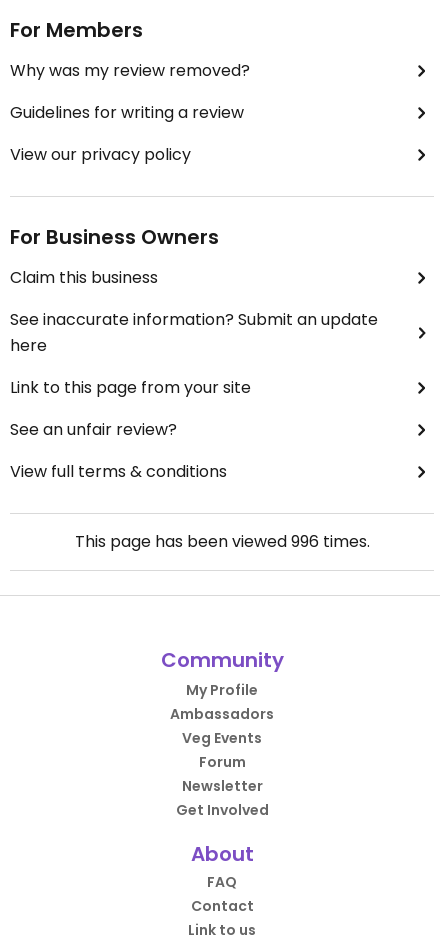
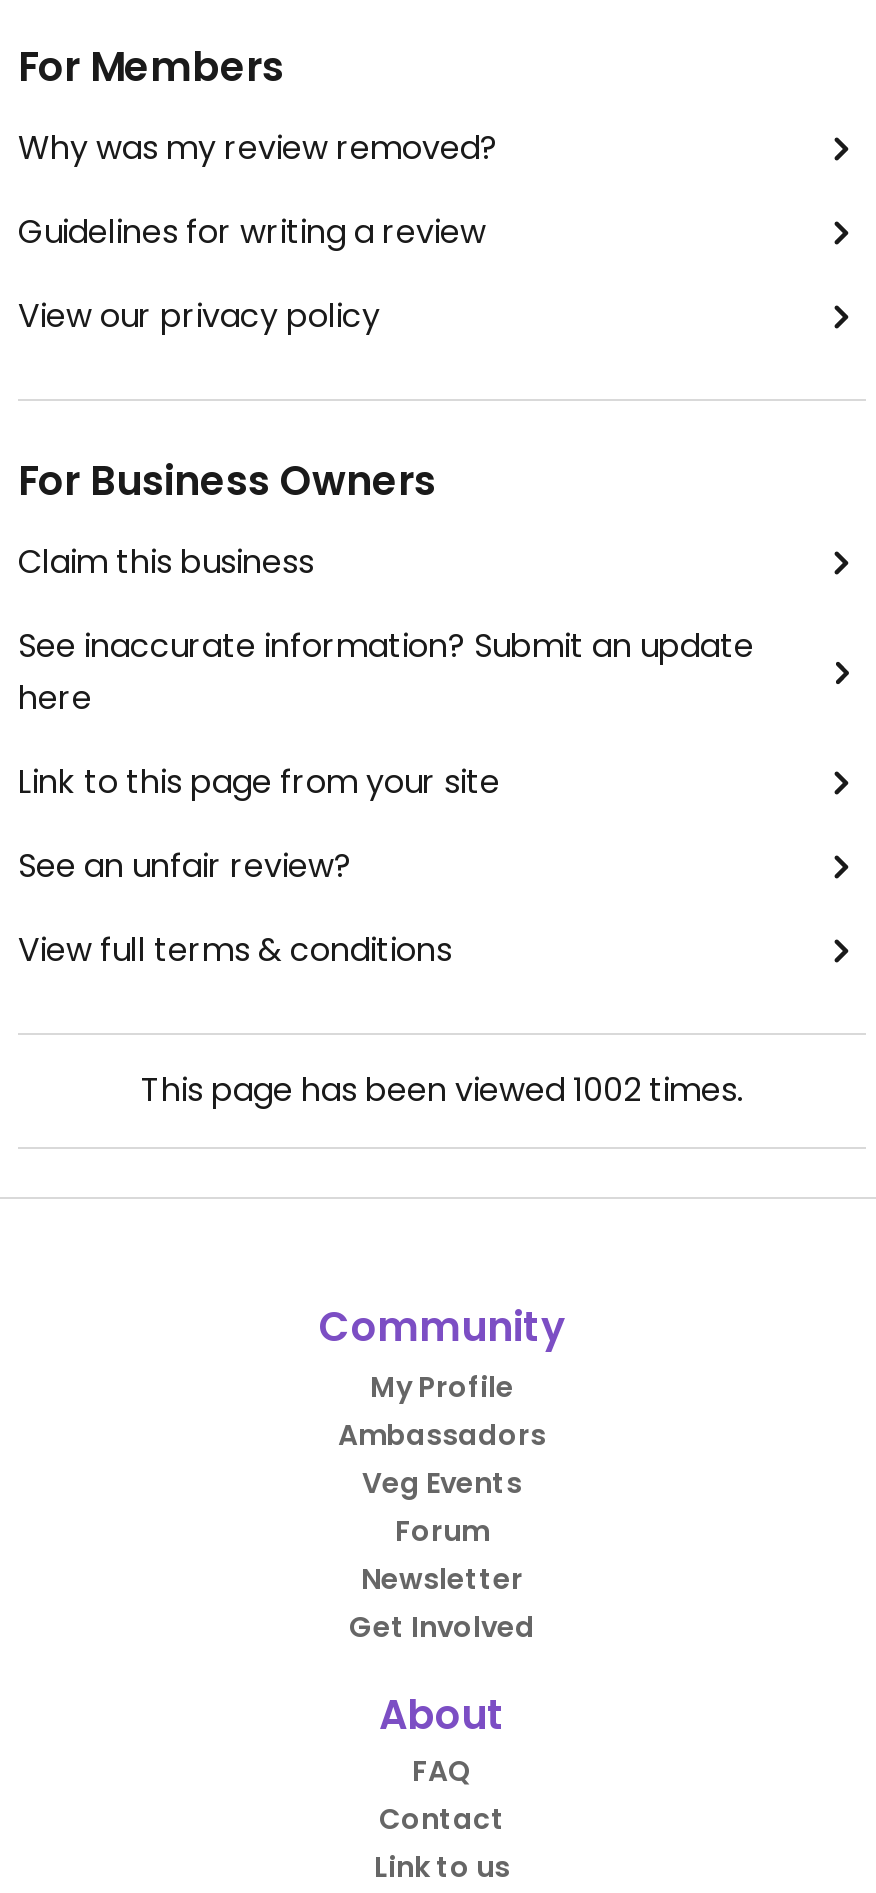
[74,530,369,553] This page has been viewed 996 times. -> [141,1067,743,1113] This page has been viewed 1002 times.

